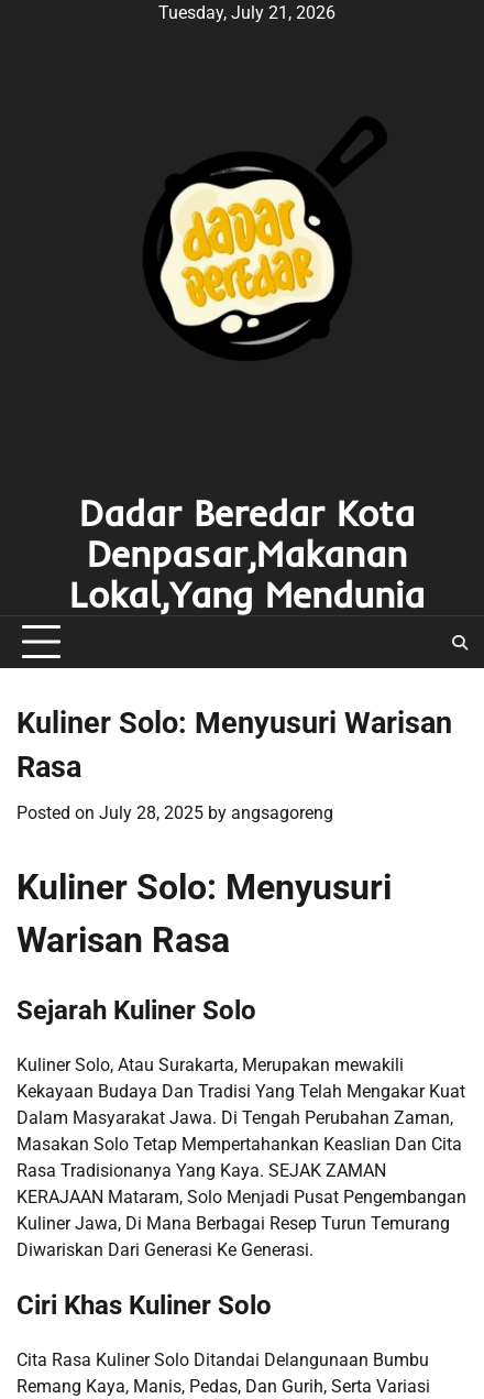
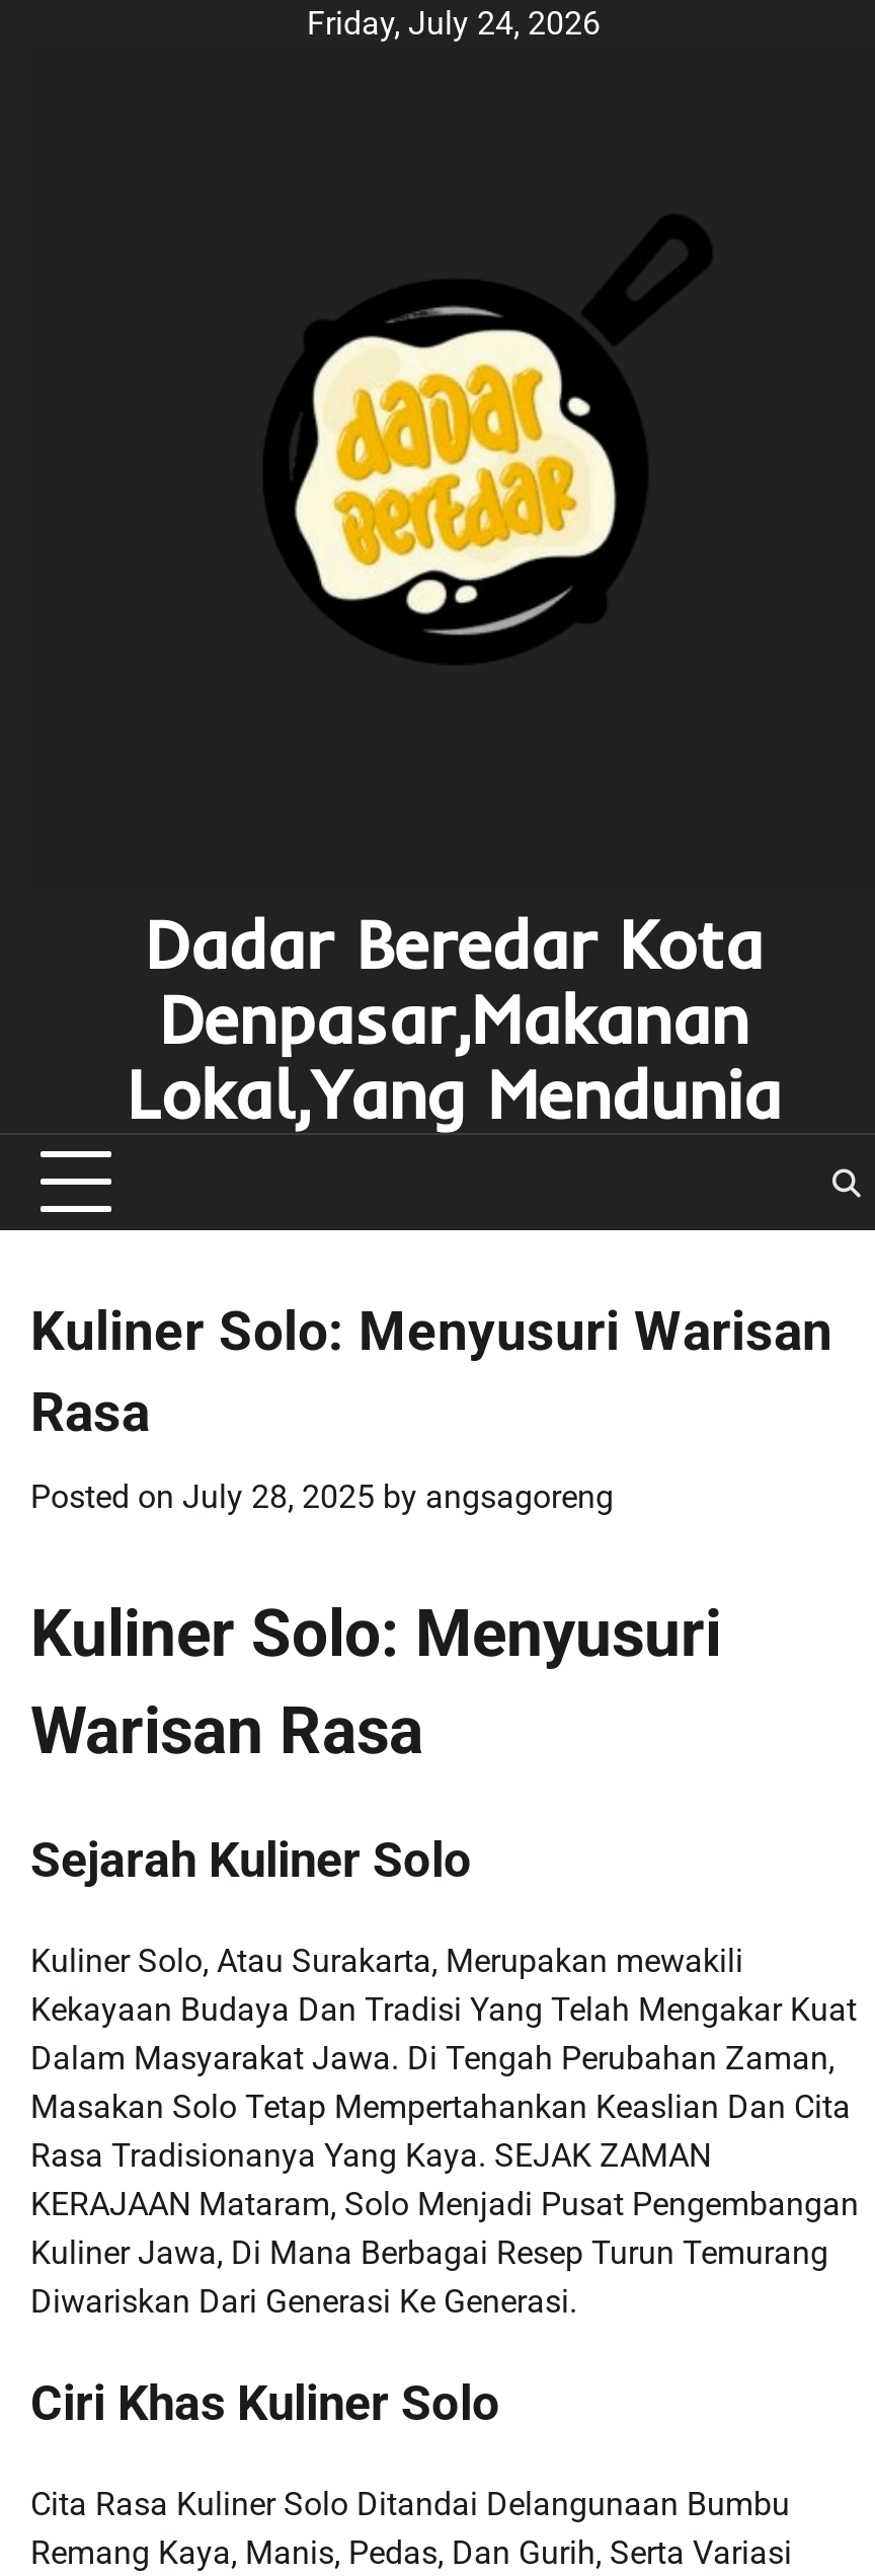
[158,2,335,23] Tuesday, July 21, 2026 -> [307,4,601,43] Friday, July 24, 2026

